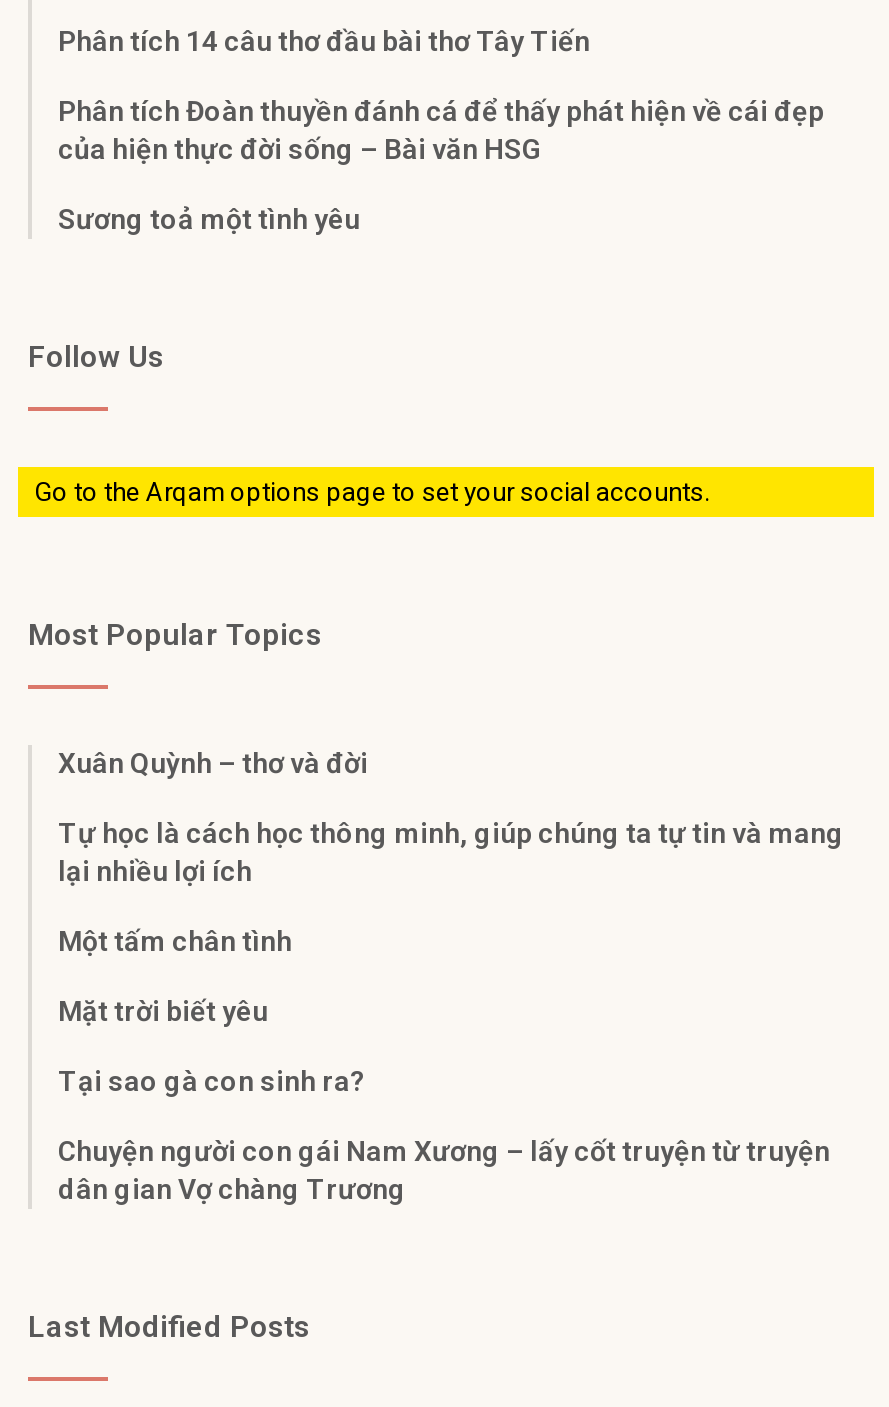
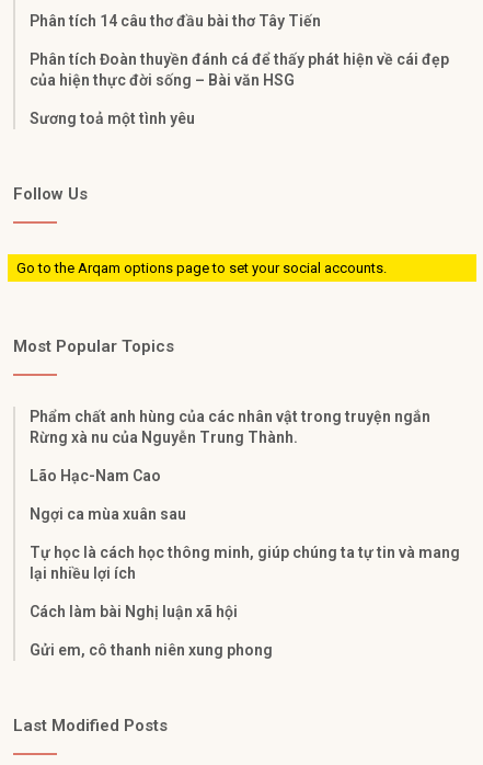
[58,746,368,778] Xuân Quỳnh – thơ và đời -> [30,408,430,523] Phẩm chất anh hùng của các nhân vật trong truyện ngắn | Rừng xà nu của Nguyễn Trung Thành. | Lão Hạc-Nam Cao | Ngợi ca mùa xuân sau
moved [58,816,844,886] -> [30,544,460,582]: Tự học là cách học thông minh, giúp chúng ta tự tin và mang | lại nhiều lợi ích
[58,924,830,1204] Một tấm chân tình | Mặt trời biết yêu | Tại sao gà con sinh ra? | Chuyện người con gái Nam Xương – lấy cốt truyện từ truyện | dân gian Vợ chàng Trương -> [30,603,273,659] Cách làm bài Nghị luận xã hội | Gửi em, cô thanh niên xung phong

